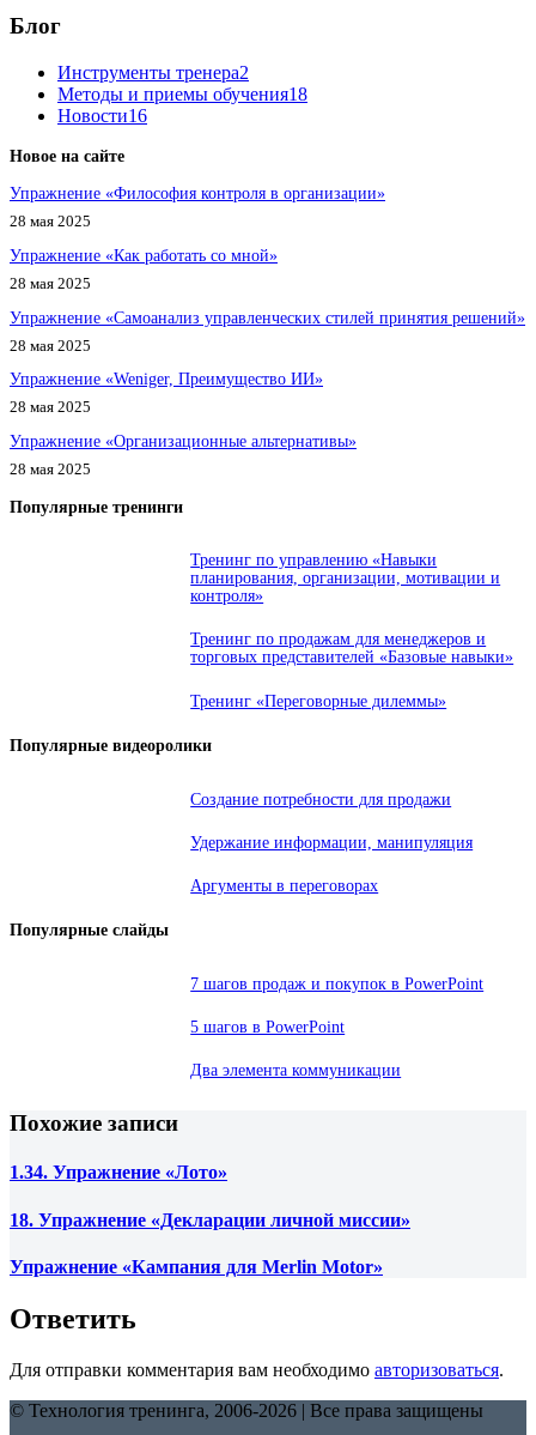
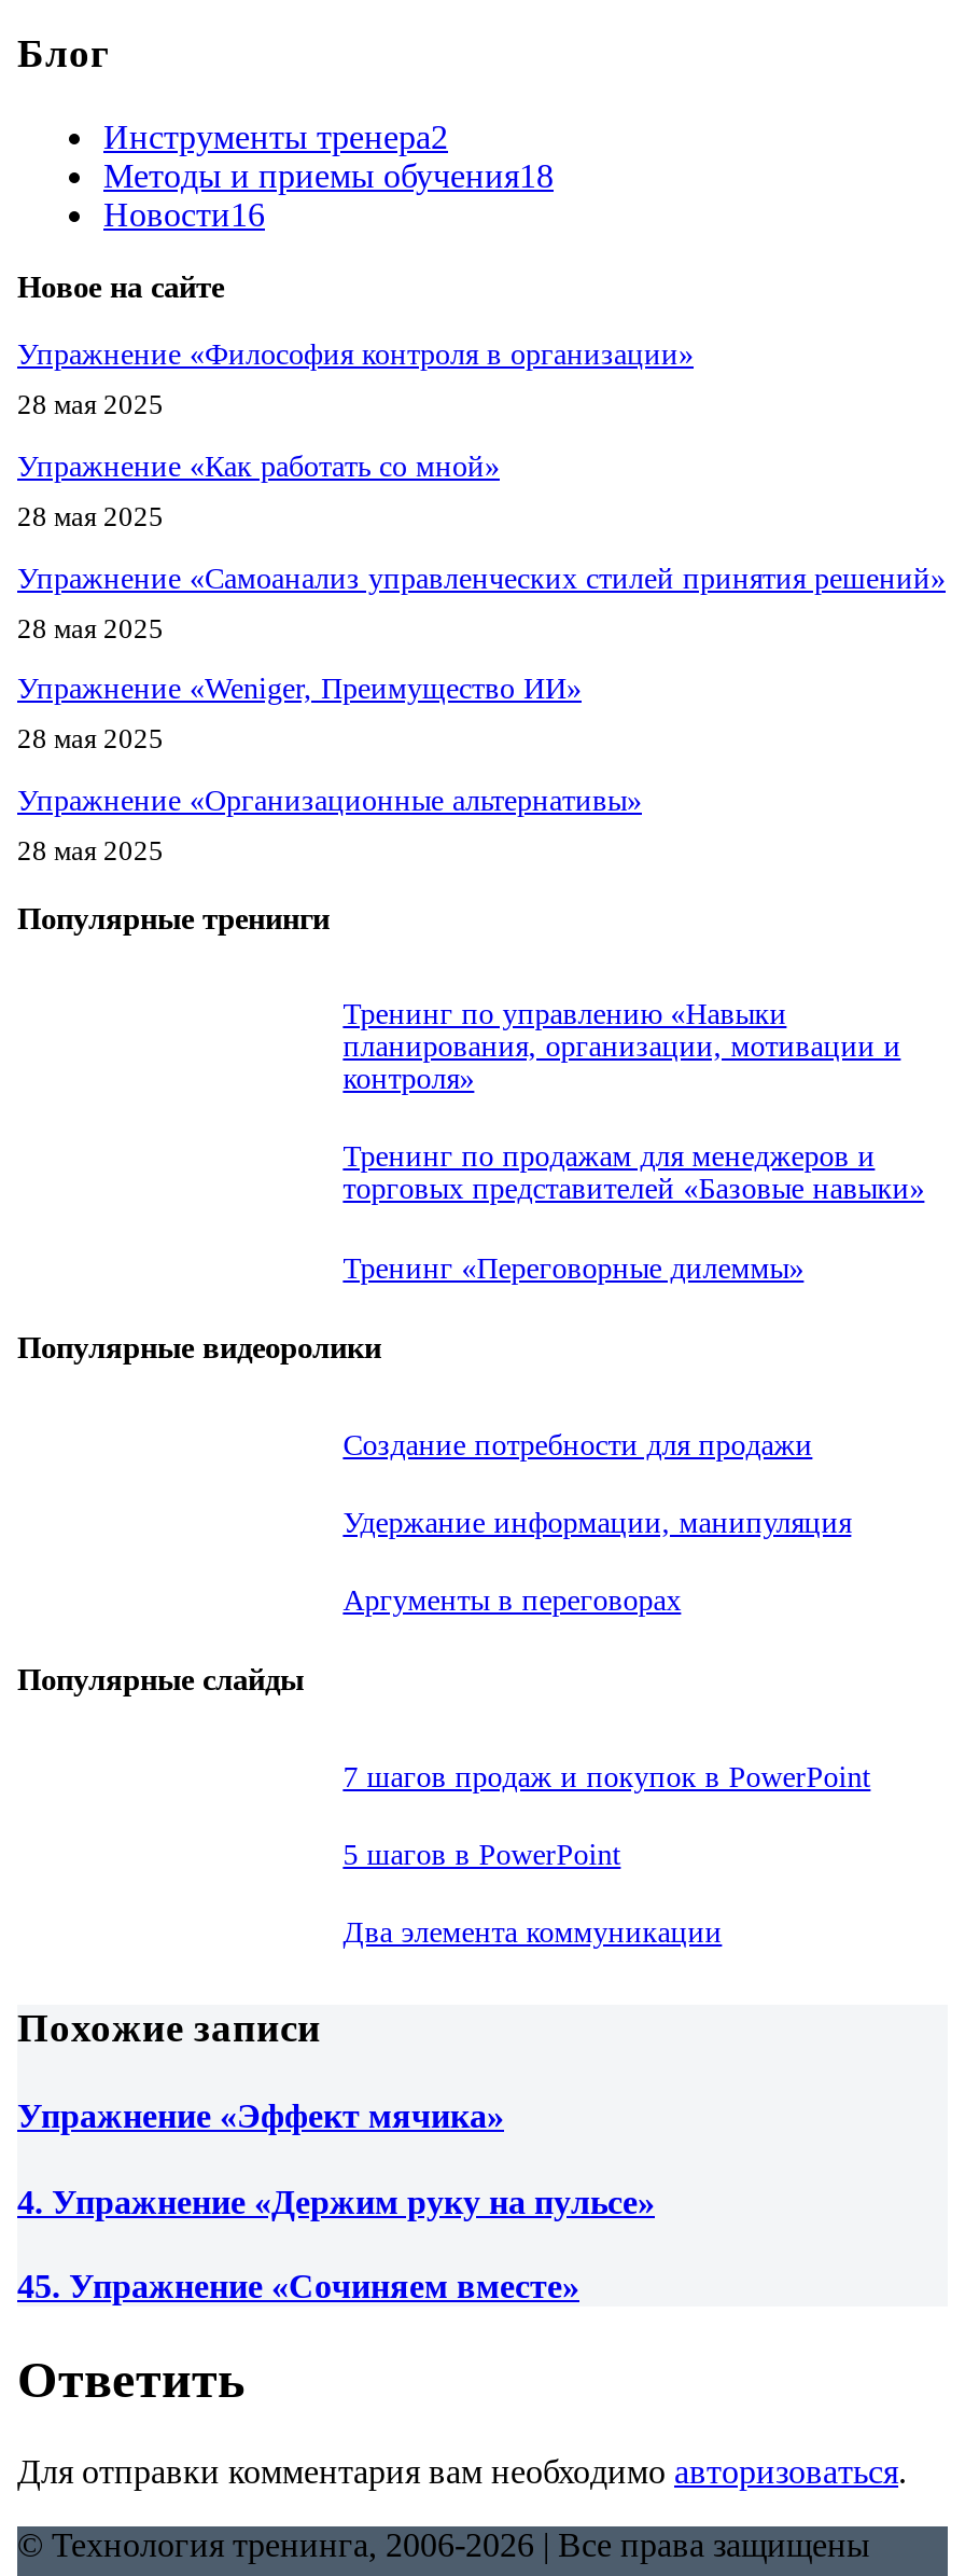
[10,1162,227,1183] 1.34. Упражнение «Лото» -> [17,2098,504,2135] Упражнение «Эффект мячика»
[10,1209,410,1230] 18. Упражнение «Декларации личной миссии» -> [17,2183,655,2220] 4. Упражнение «Держим руку на пульсе»
[10,1256,383,1277] Упражнение «Кампания для Merlin Motor» -> [17,2268,579,2304] 45. Упражнение «Сочиняем вместе»

